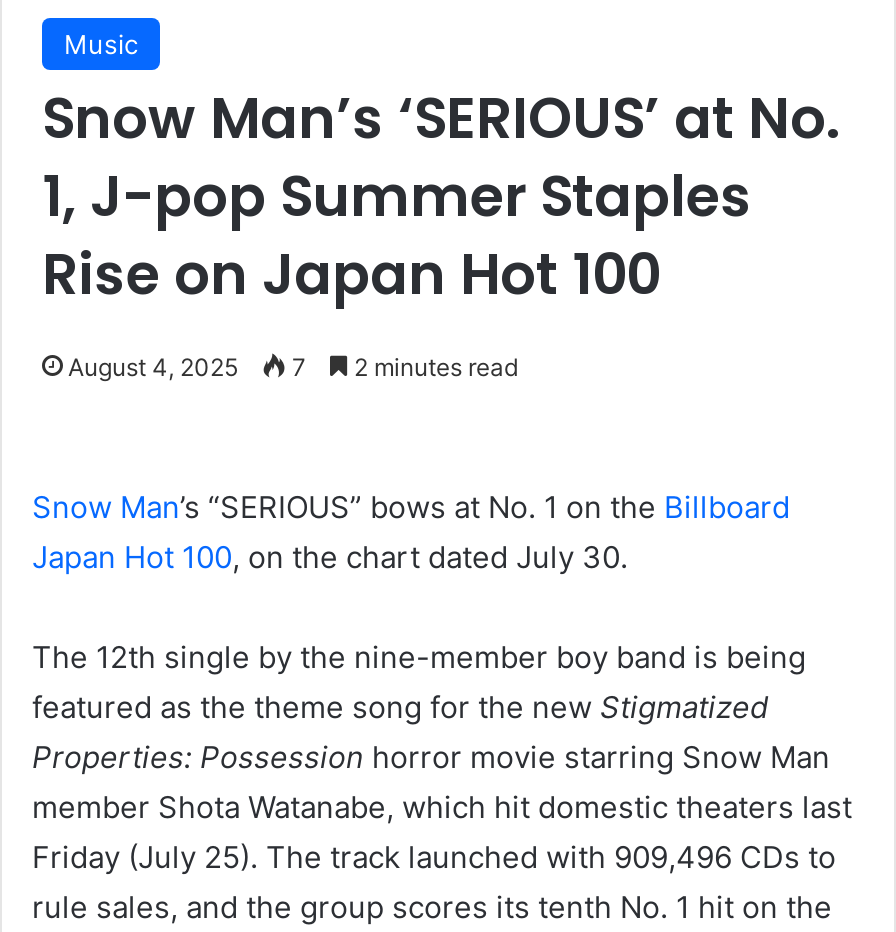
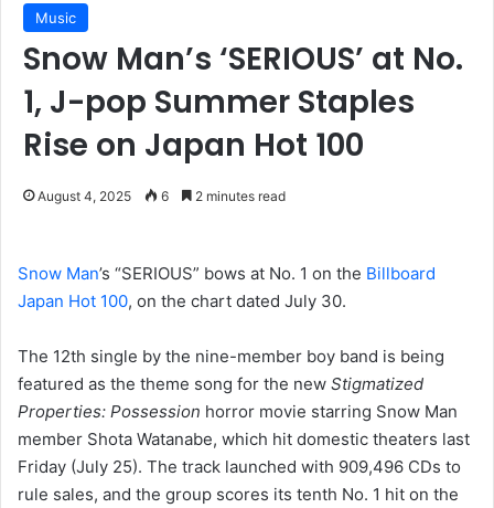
[68,352,518,382] August 4, 2025 7 2 minutes read -> [37,188,286,204] August 4, 2025 6 2 minutes read

